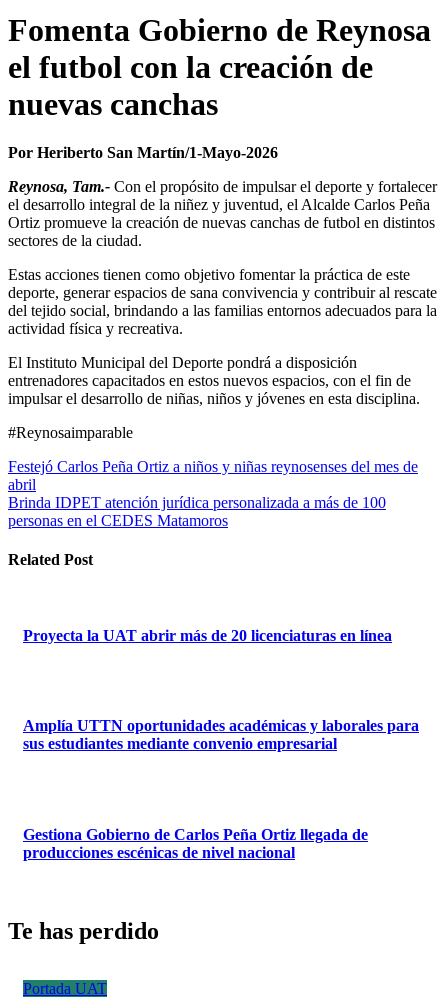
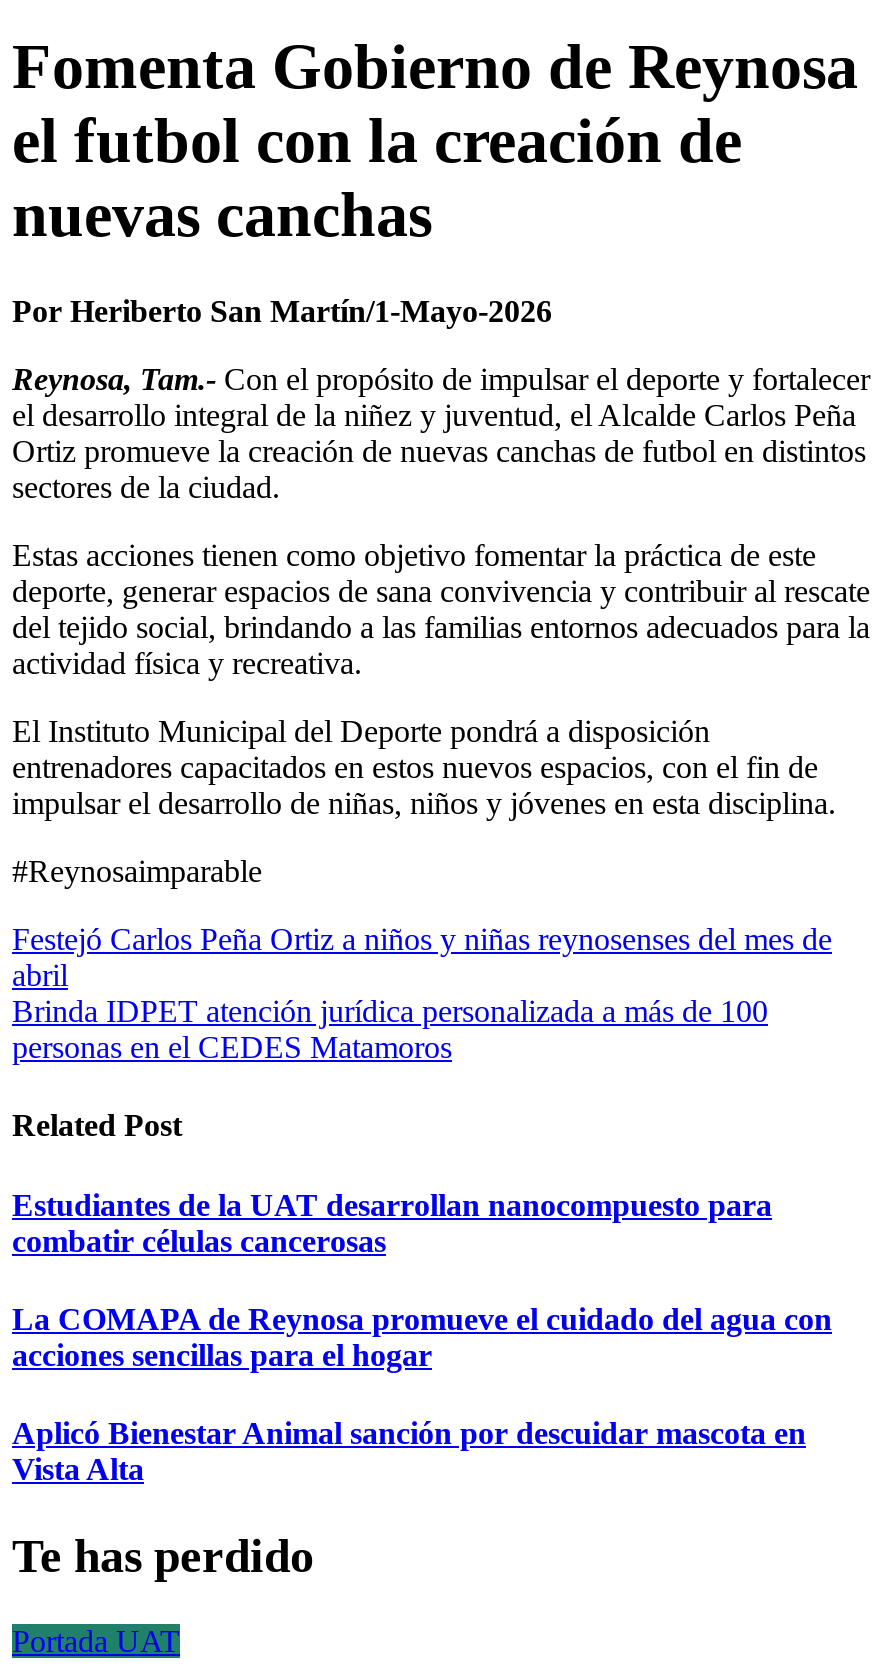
[23,627,392,644] Proyecta la UAT abrir más de 20 licenciaturas en línea -> [12,1187,772,1257] Estudiantes de la UAT desarrollan nanocompuesto para | combatir células cancerosas
[23,717,419,752] Amplía UTTN oportunidades académicas y laborales para | sus estudiantes mediante convenio empresarial -> [12,1302,832,1372] La COMAPA de Reynosa promueve el cuidado del agua con | acciones sencillas para el hogar
[23,826,368,861] Gestiona Gobierno de Carlos Peña Ortiz llegada de | producciones escénicas de nivel nacional -> [12,1416,806,1486] Aplicó Bienestar Animal sanción por descuidar mascota en | Vista Alta

